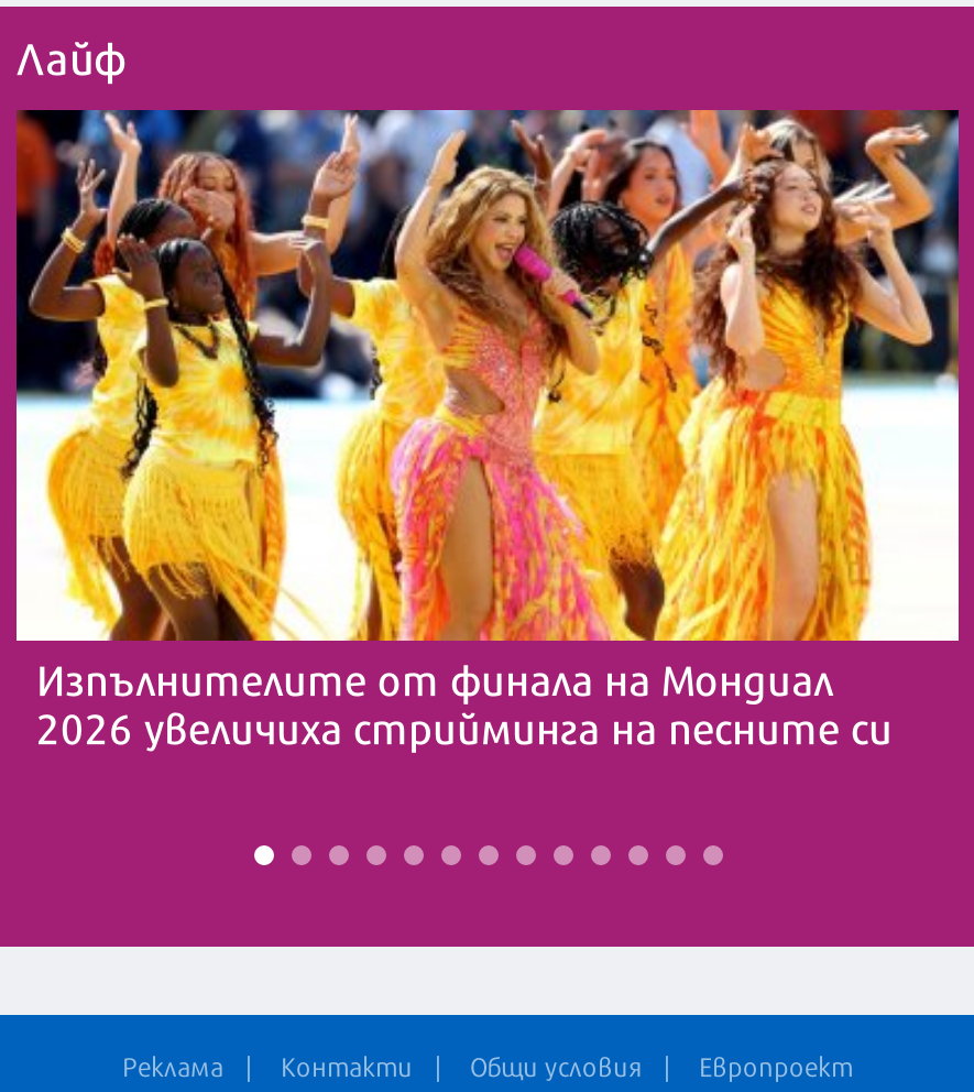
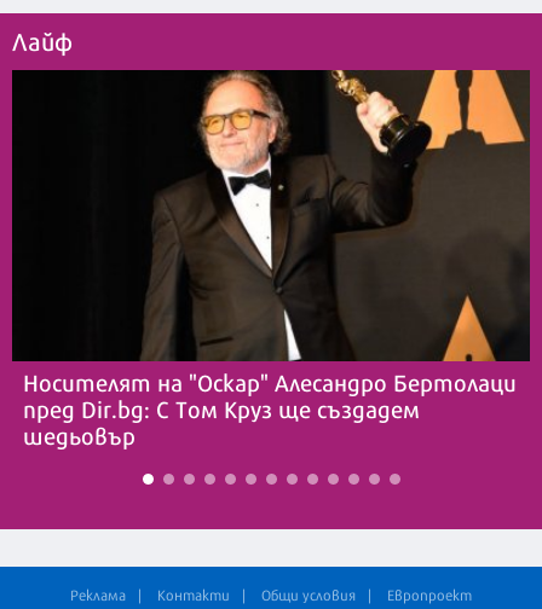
[14,108,961,757] [image] | Изпълнителите от финала на Мондиал | 2026 увеличиха стрийминга на песните си -> [11,69,531,452] [image] | Носителят на "Оскар" Алесандро Бертолаци | пред Dir.bg: С Том Круз ще създадем | шедьовър

